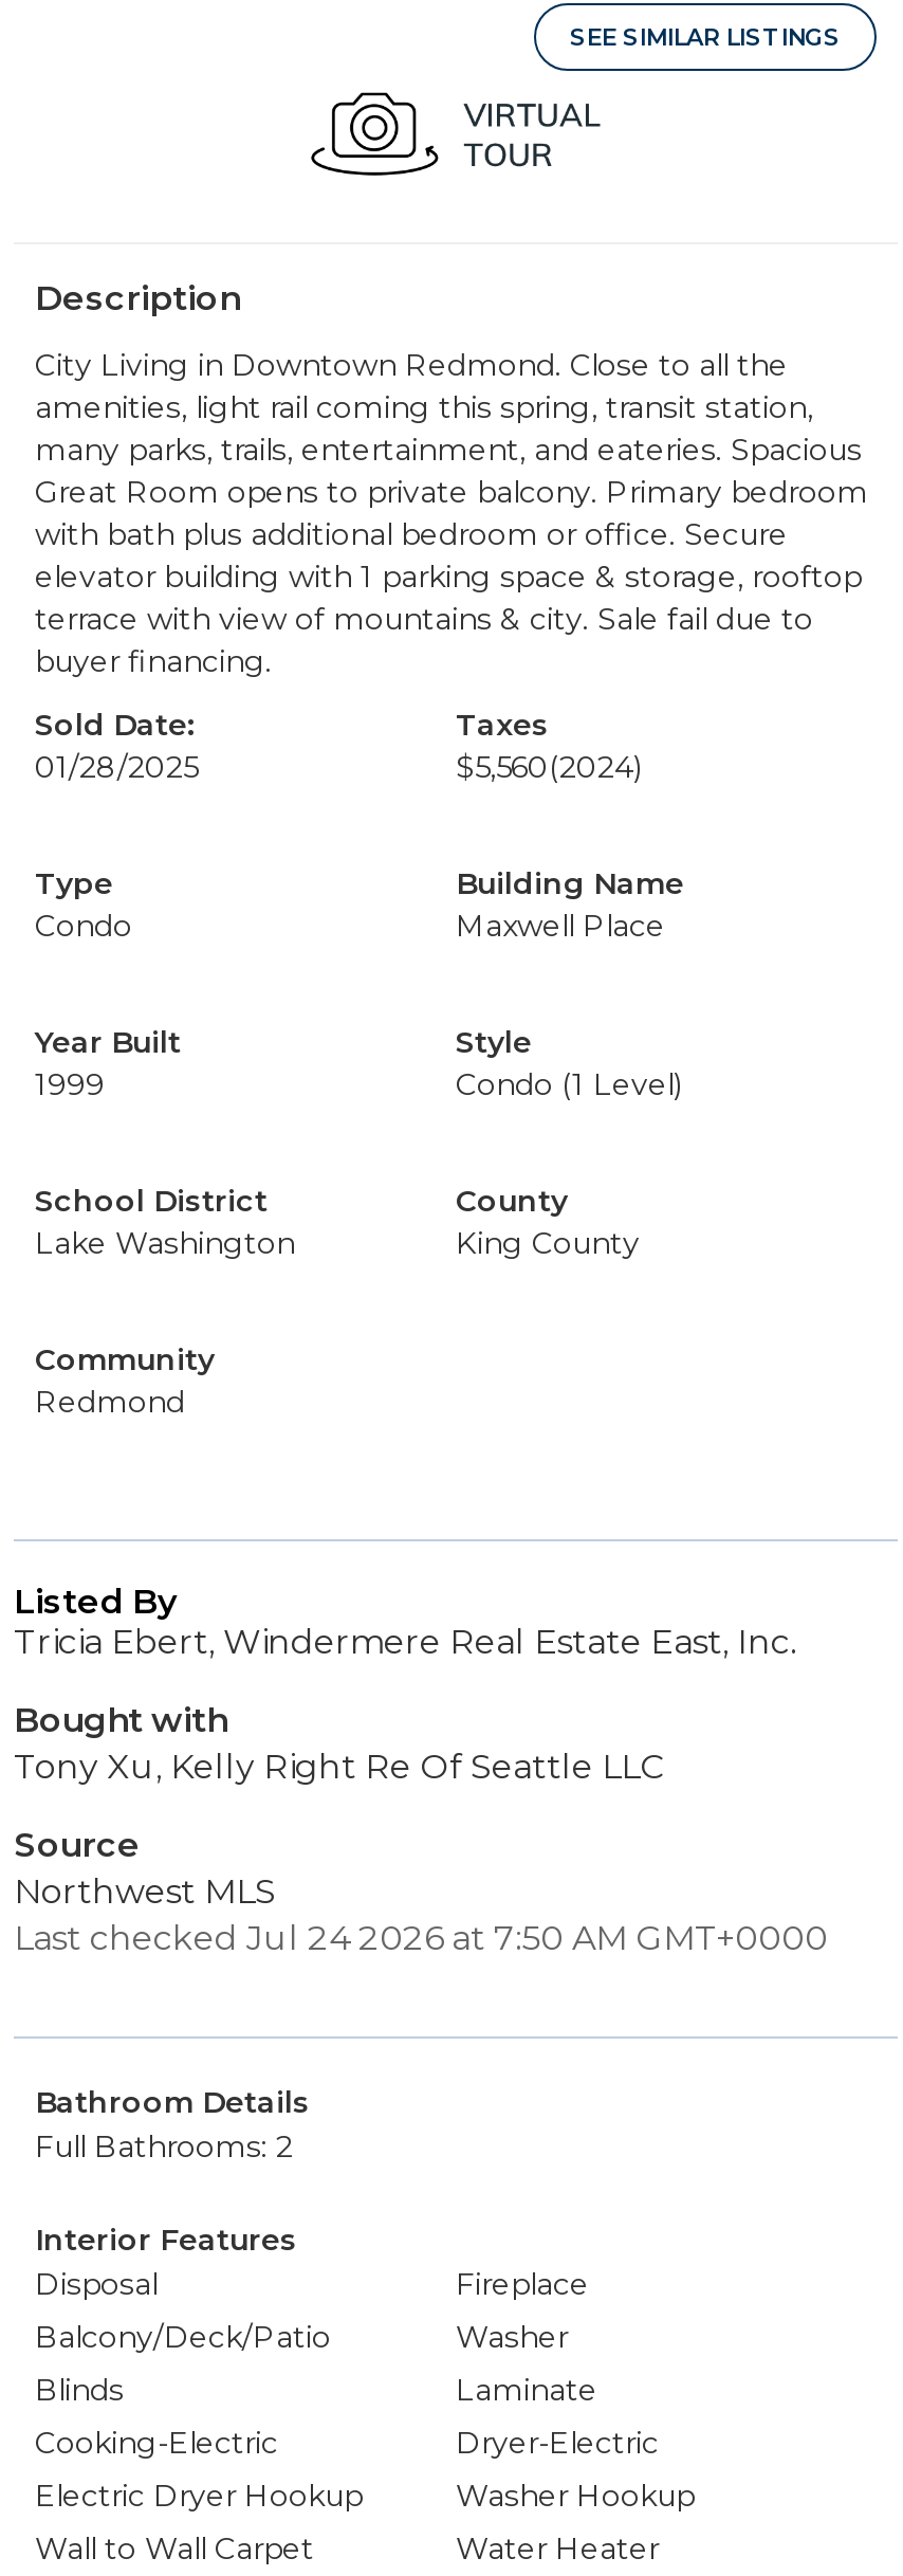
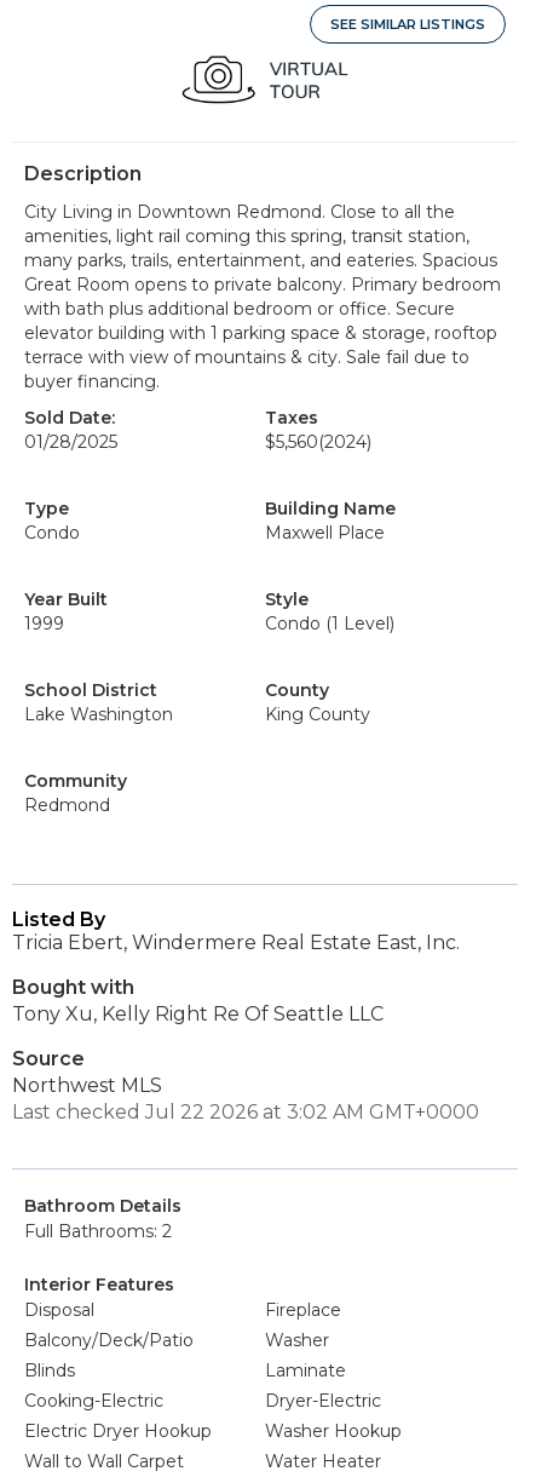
[14,1918,828,1958] Last checked Jul 24 2026 at 7:50 AM GMT+0000 -> [12,1100,479,1123] Last checked Jul 22 2026 at 3:02 AM GMT+0000

